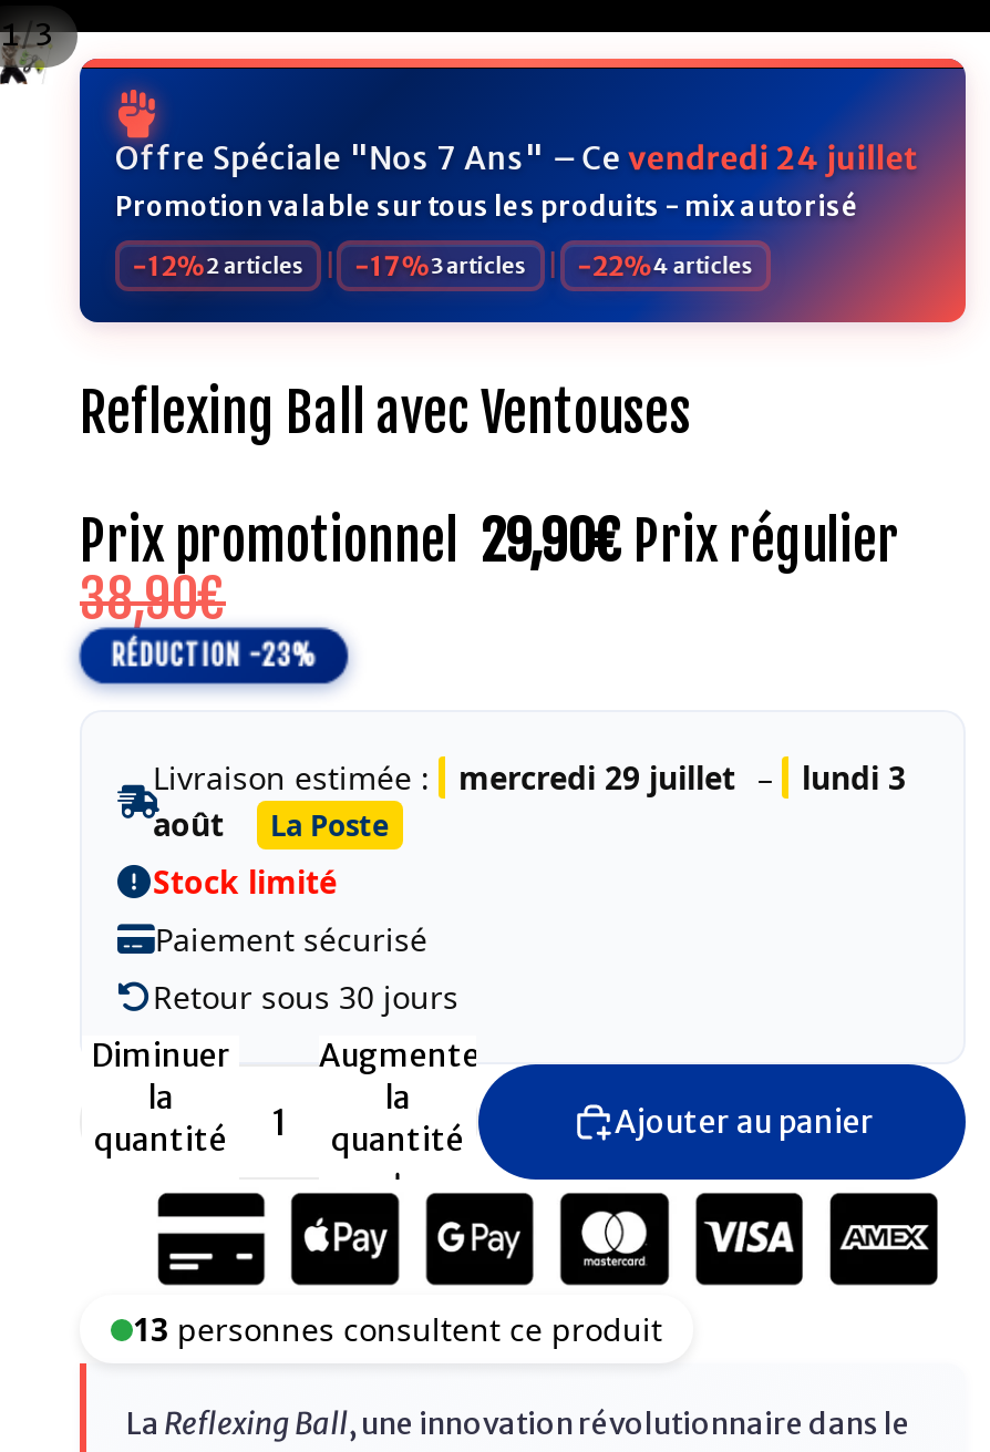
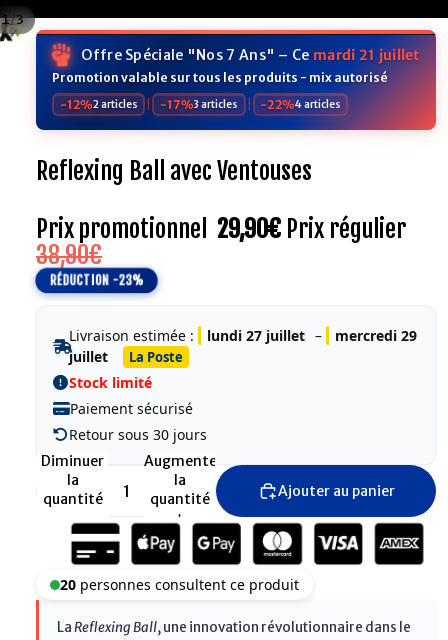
[115,138,918,178] Offre Spéciale "Nos 7 Ans" – Ce vendredi 24 juillet -> [81,45,420,63] Offre Spéciale "Nos 7 Ans" – Ce mardi 21 juillet
[153,757,906,845] Livraison estimée : mercredi 29 juillet – lundi 3 | août -> [69,326,417,366] Livraison estimée : lundi 27 juillet – mercredi 29 | juillet
[133,1309,662,1351] 13 personnes consultent ce produit -> [60,575,299,594] 20 personnes consultent ce produit

